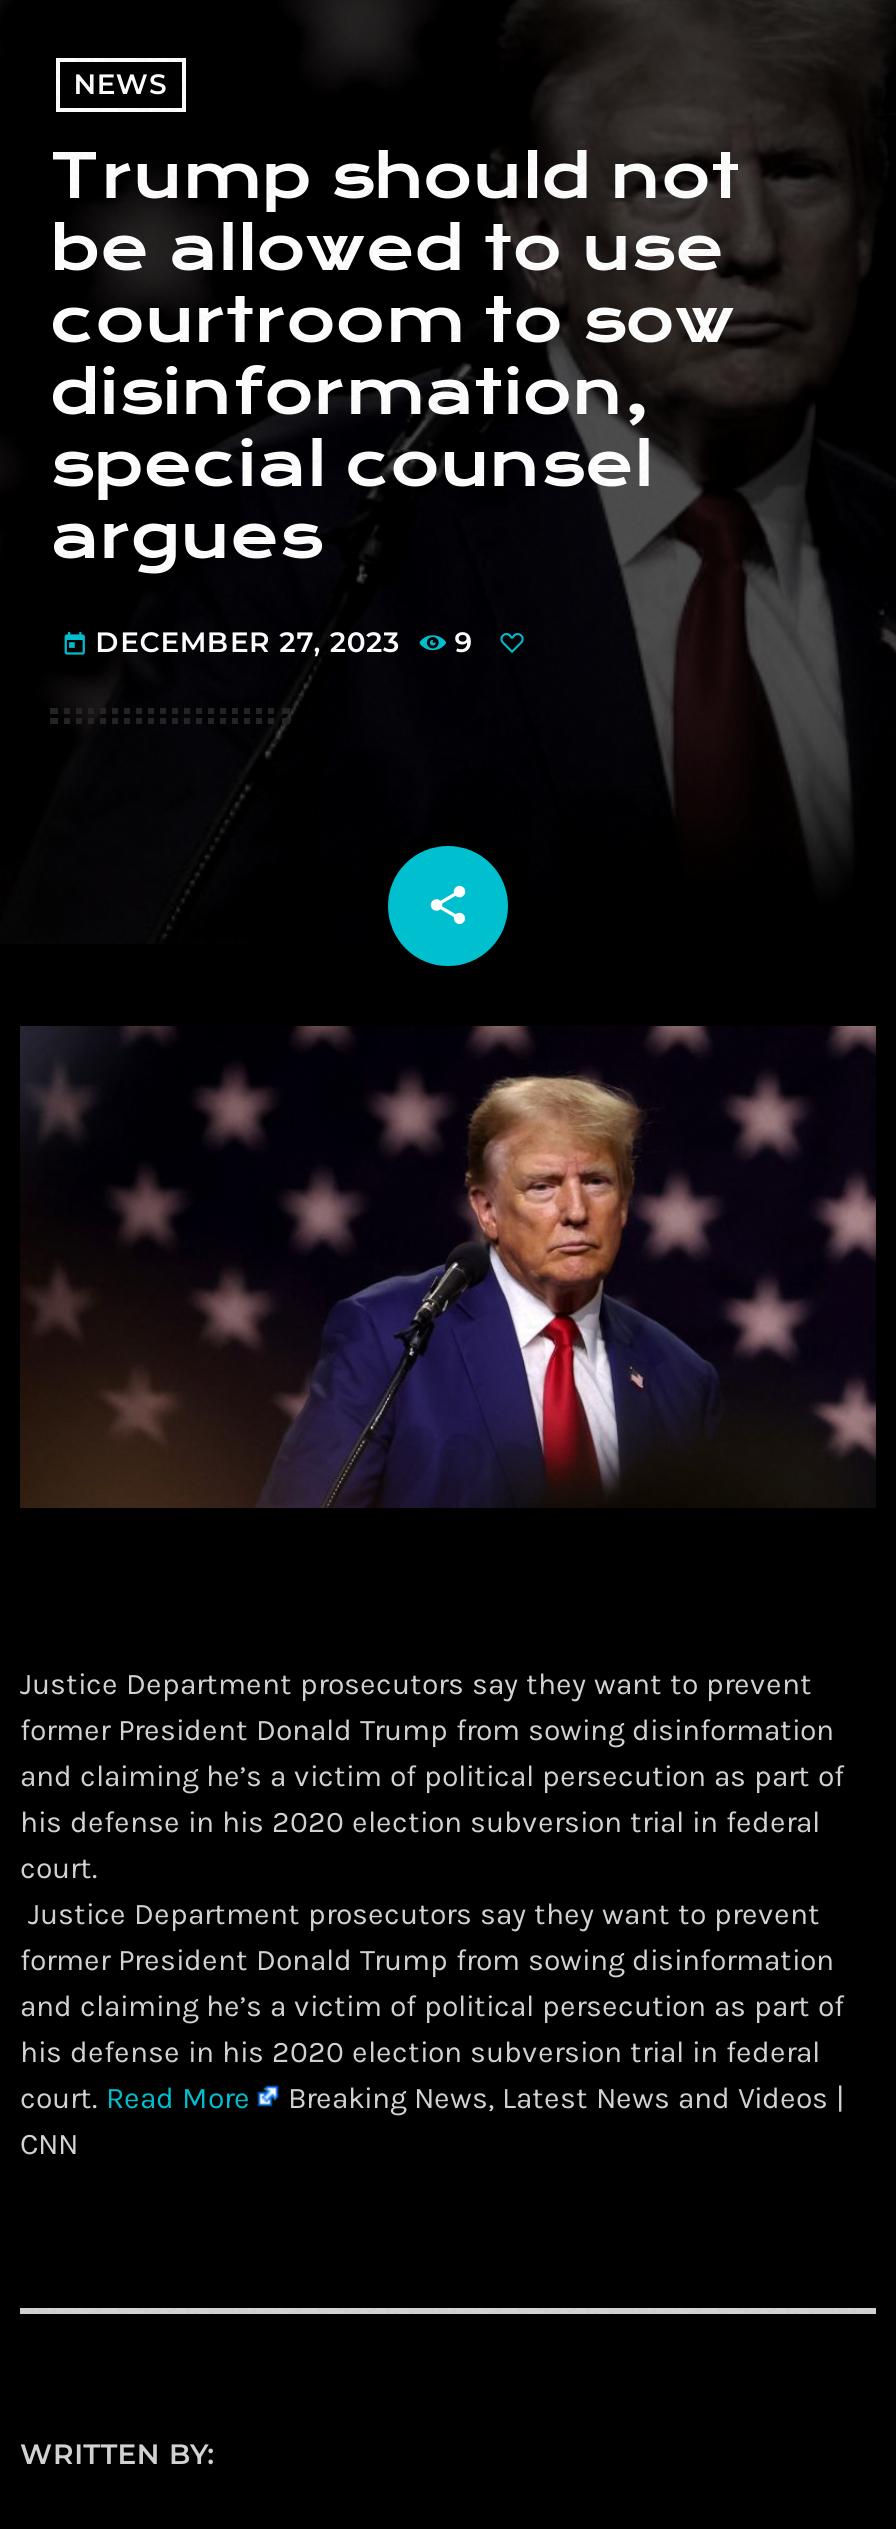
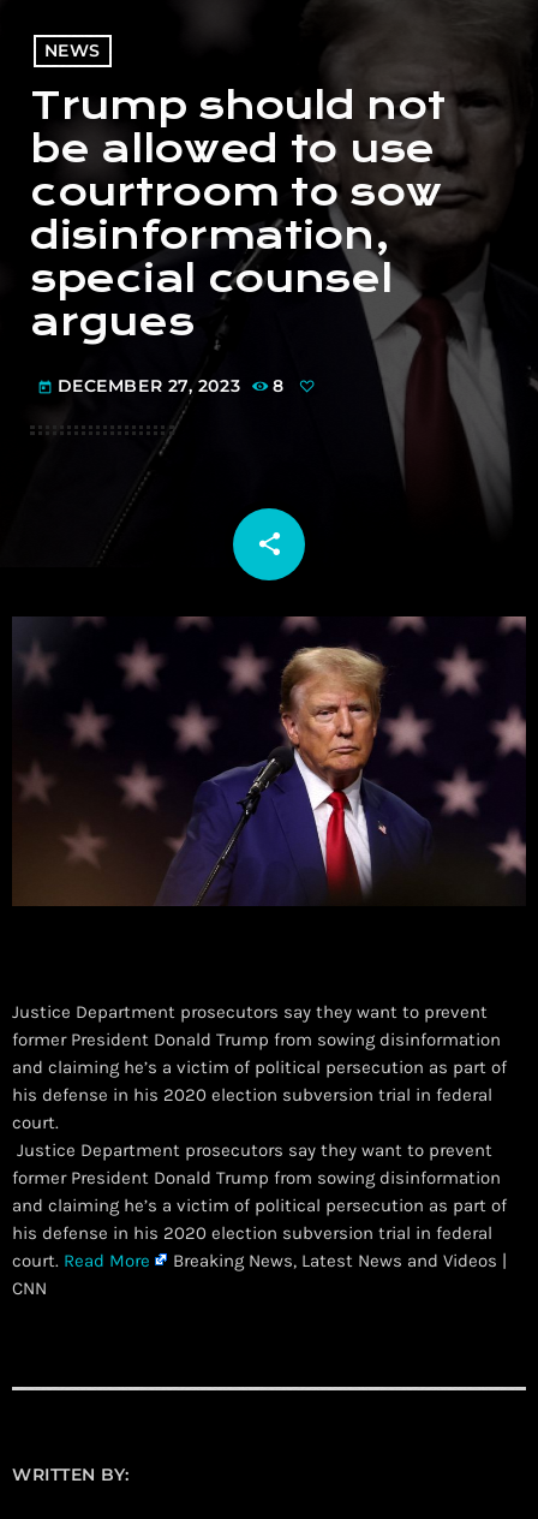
[454,624,483,660] 9 -> [273,375,290,396] 8

